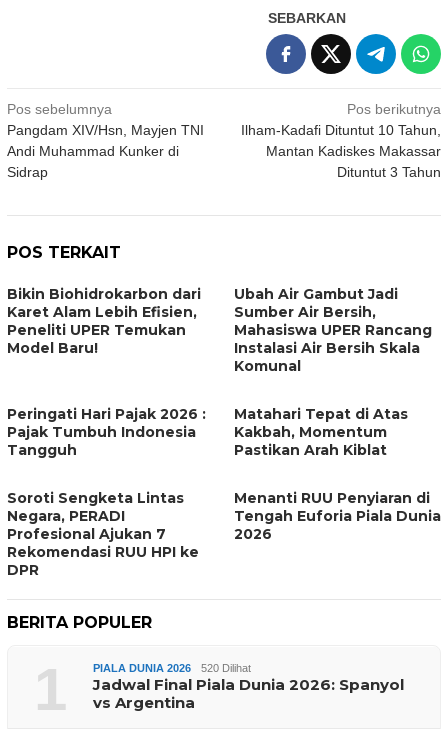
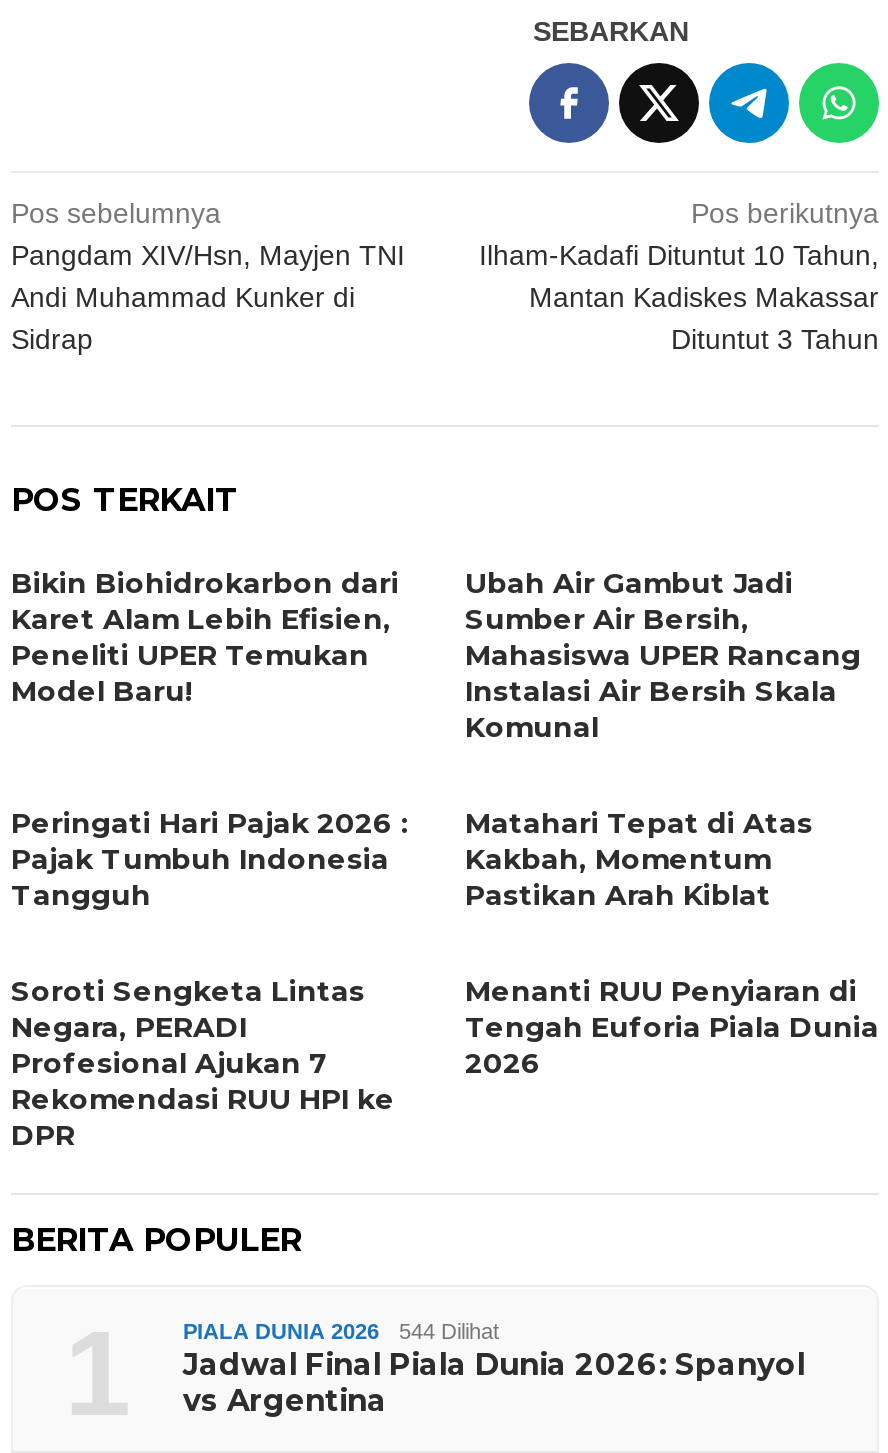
[93,662,251,674] PIALA DUNIA 2026 520 Dilihat -> [183,1320,499,1344] PIALA DUNIA 2026 544 Dilihat

